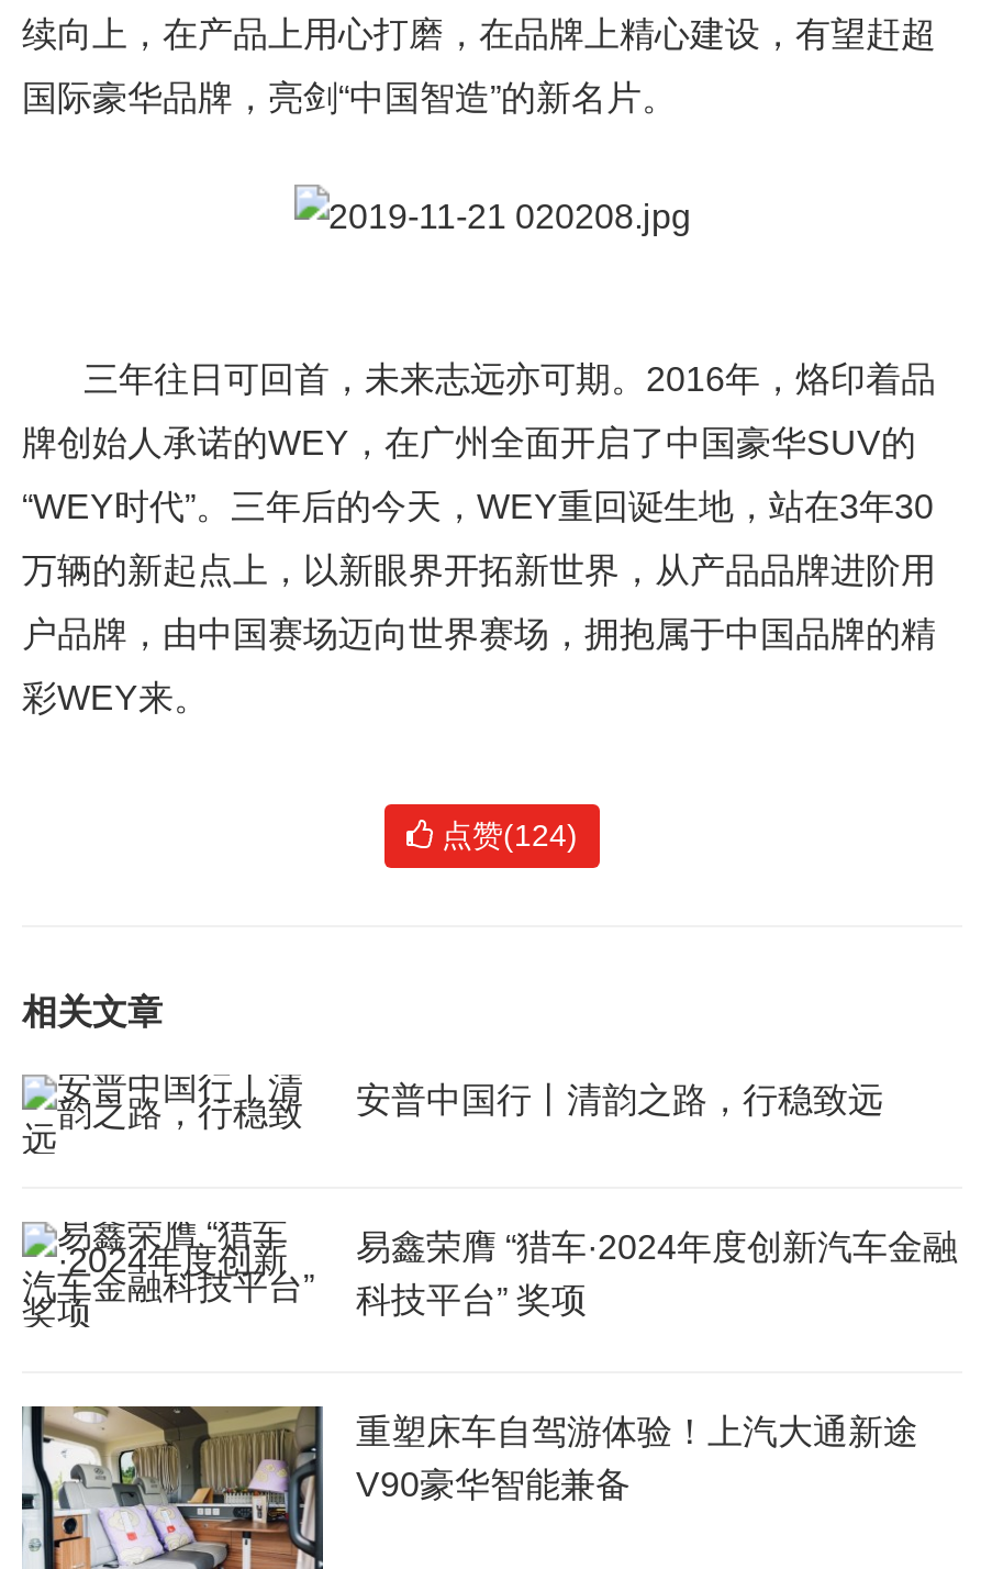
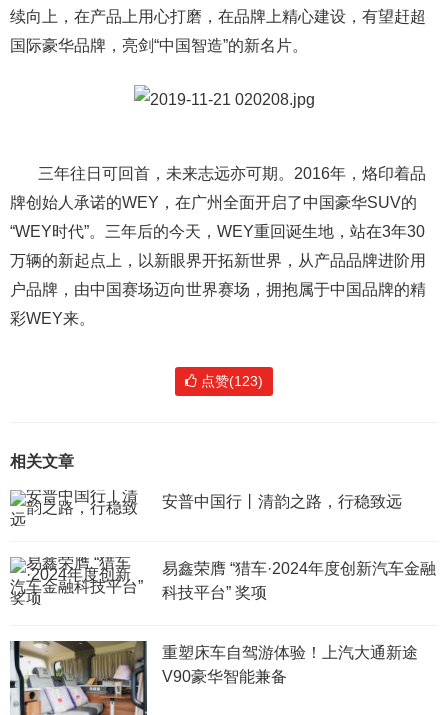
[433,817,578,853] 点赞(124) -> [197,373,263,389] 点赞(123)

